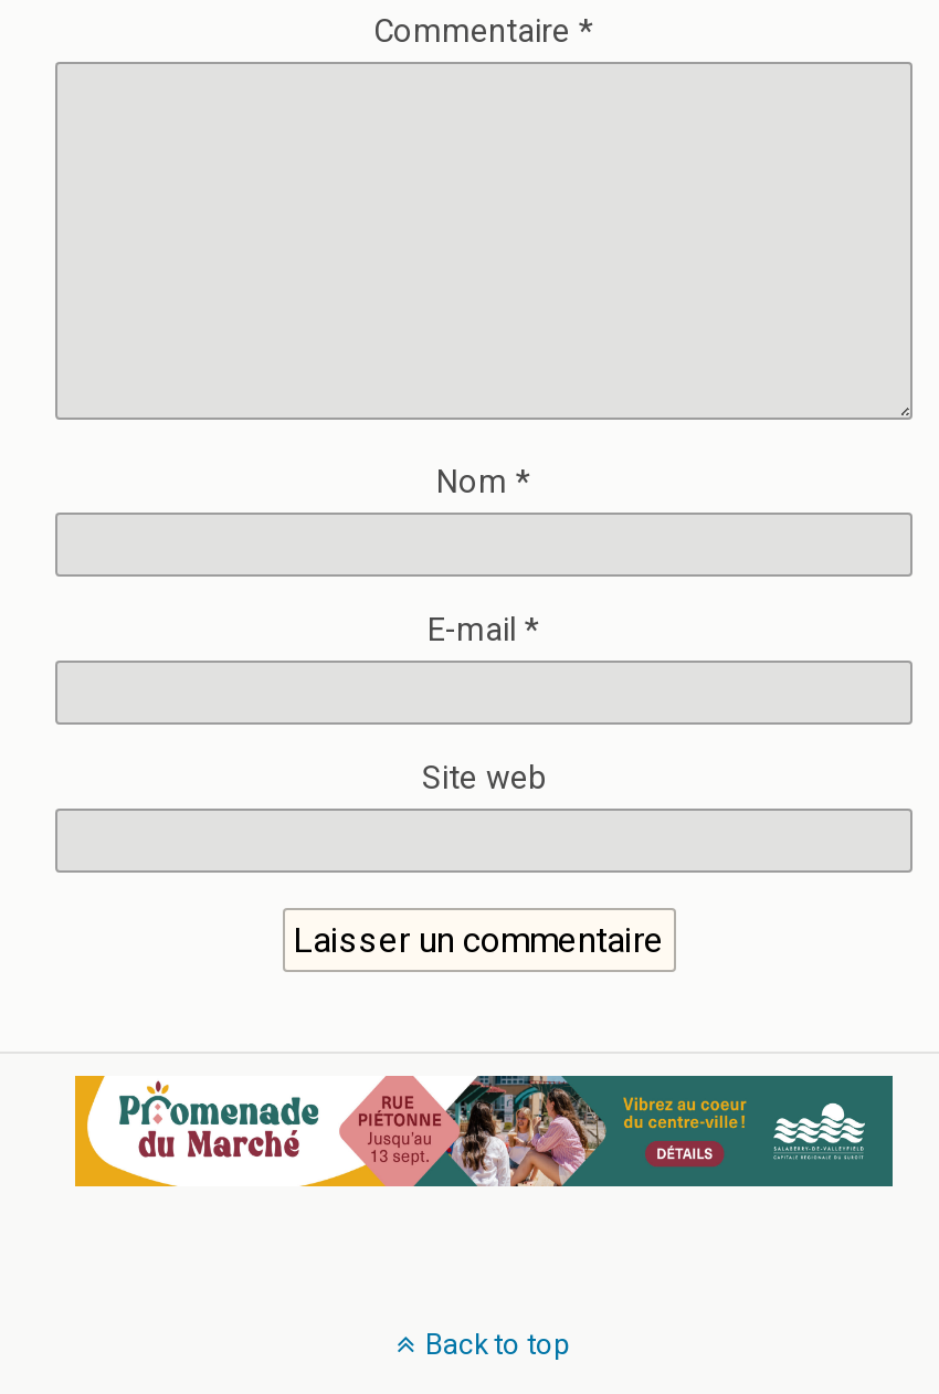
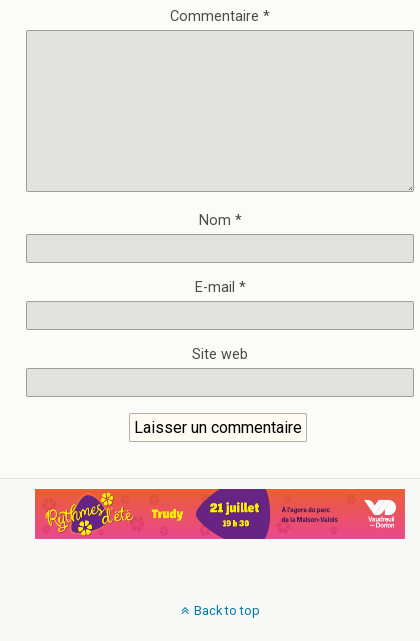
[73,1073,895,1190] [image] -> [34,488,406,540] [image]

